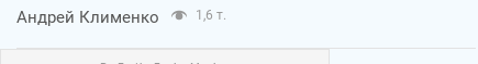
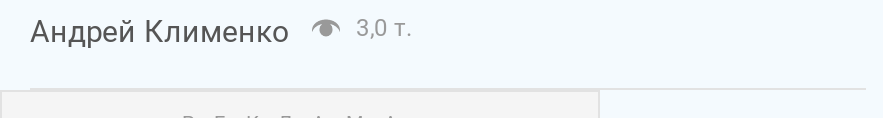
[196,7,226,22] 1,6 т. -> [356,13,412,41] 3,0 т.

